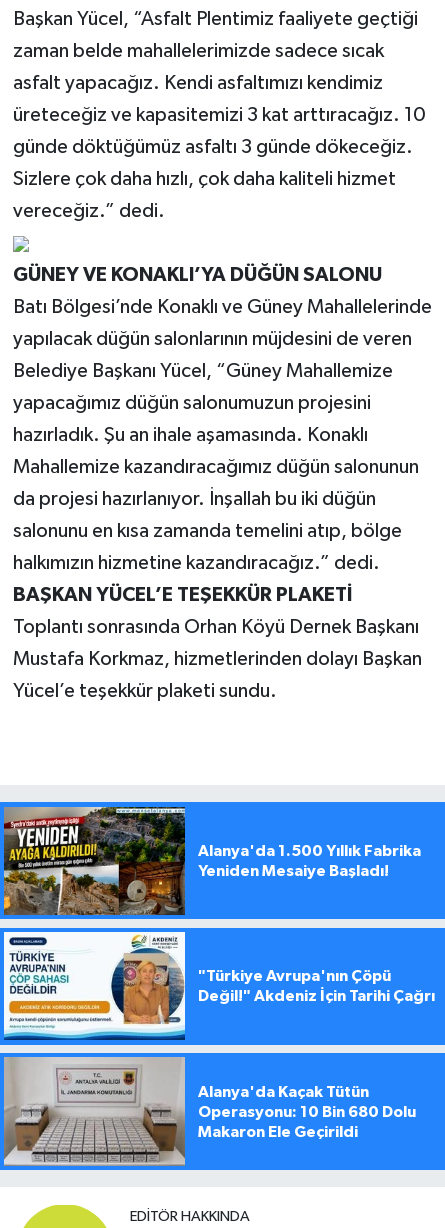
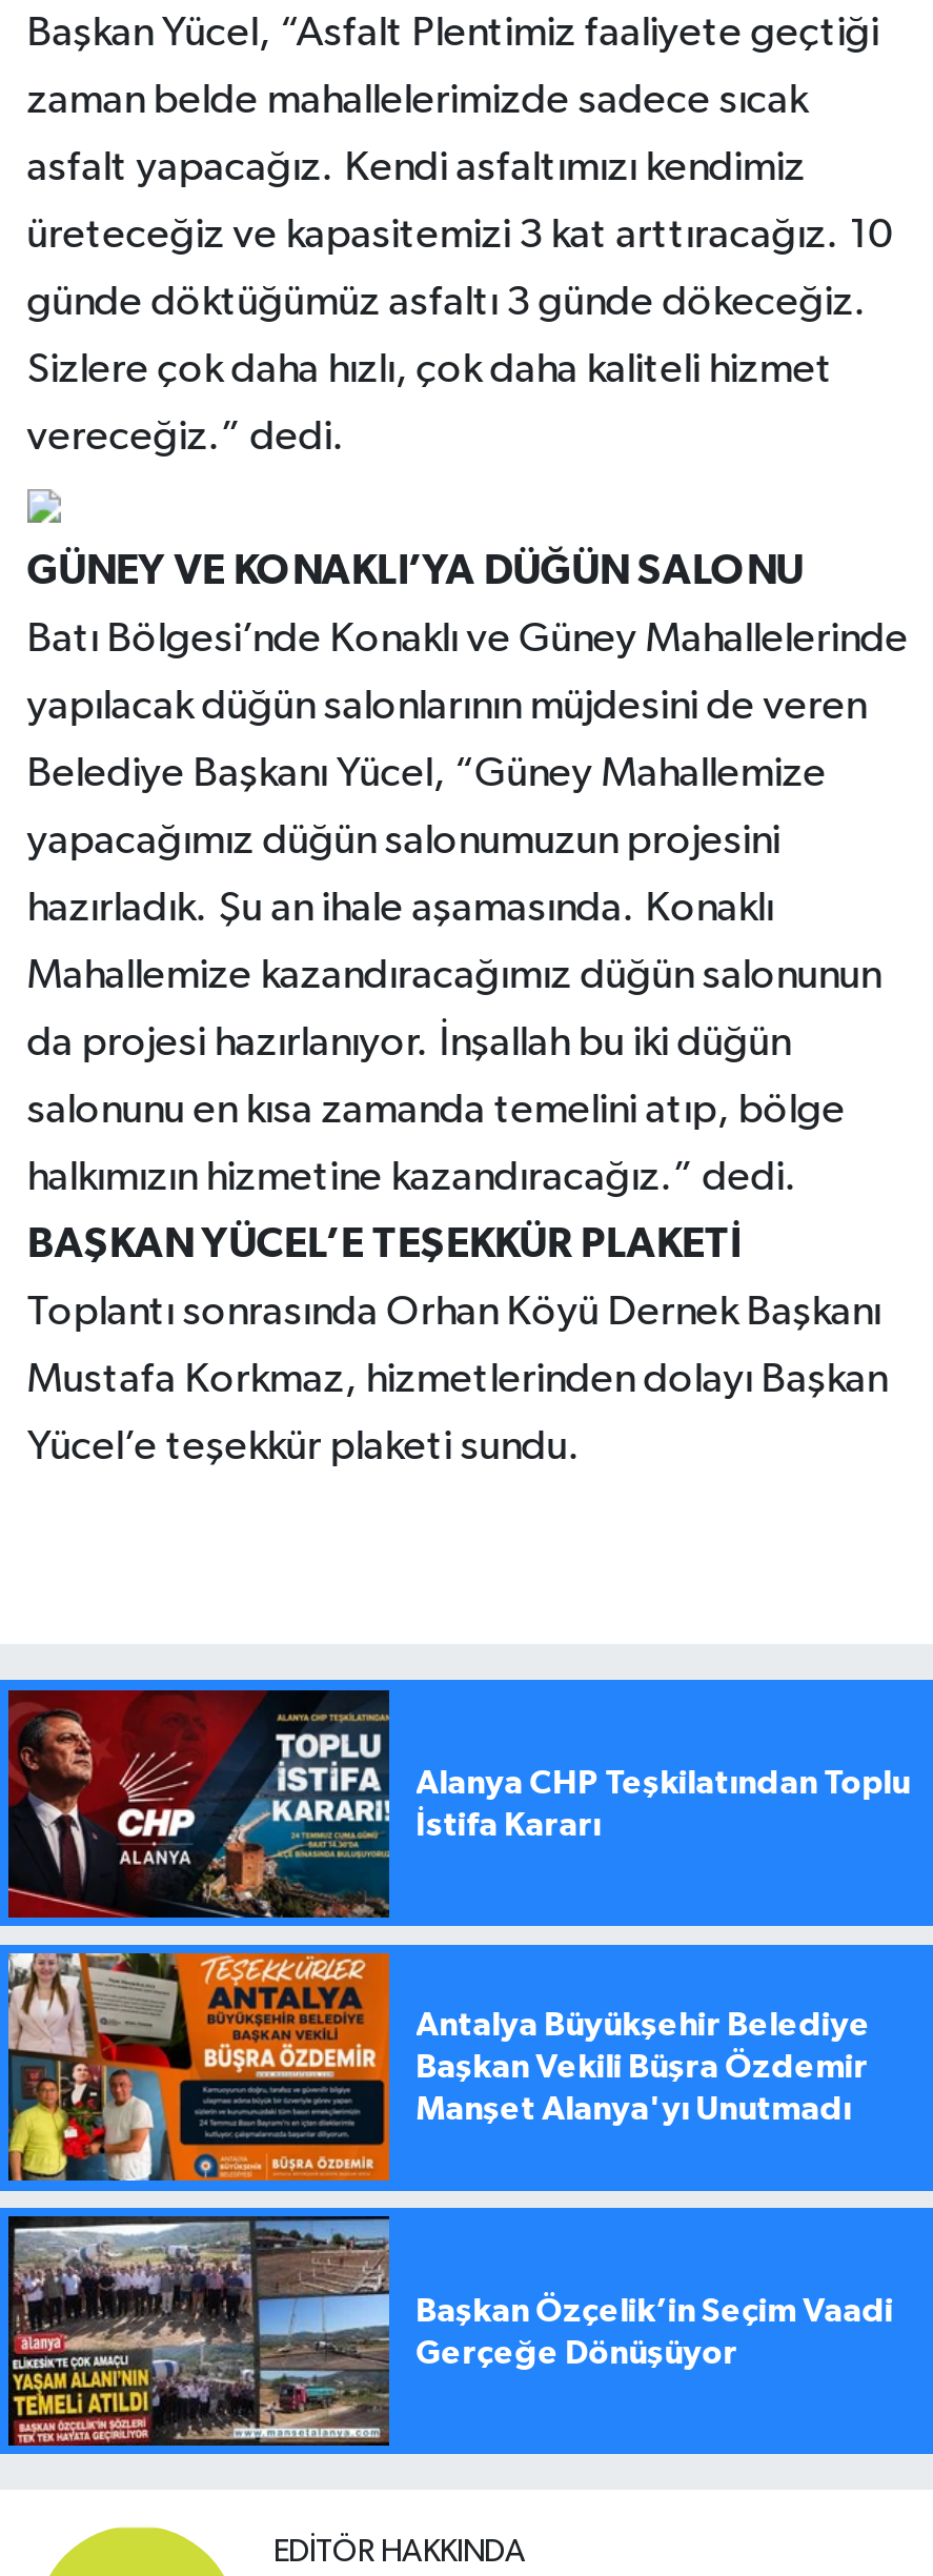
[3,806,421,916] [image] | Alanya'da 1.500 Yıllık Fabrika | Yeniden Mesaiye Başladı! -> [6,1688,910,1920] [image] | Alanya CHP Teşkilatından Toplu | İstifa Kararı
[3,931,435,1041] [image] | "Türkiye Avrupa'nın Çöpü | Değil!" Akdeniz İçin Tarihi Çağrı -> [6,1951,870,2183] [image] | Antalya Büyükşehir Belediye | Başkan Vekili Büşra Özdemir | Manşet Alanya'yı Unutmadı
[3,1056,416,1167] [image] | Alanya'da Kaçak Tütün | Operasyonu: 10 Bin 680 Dolu | Makaron Ele Geçirildi -> [6,2214,893,2448] [image] | Başkan Özçelik’in Seçim Vaadi | Gerçeğe Dönüşüyor

